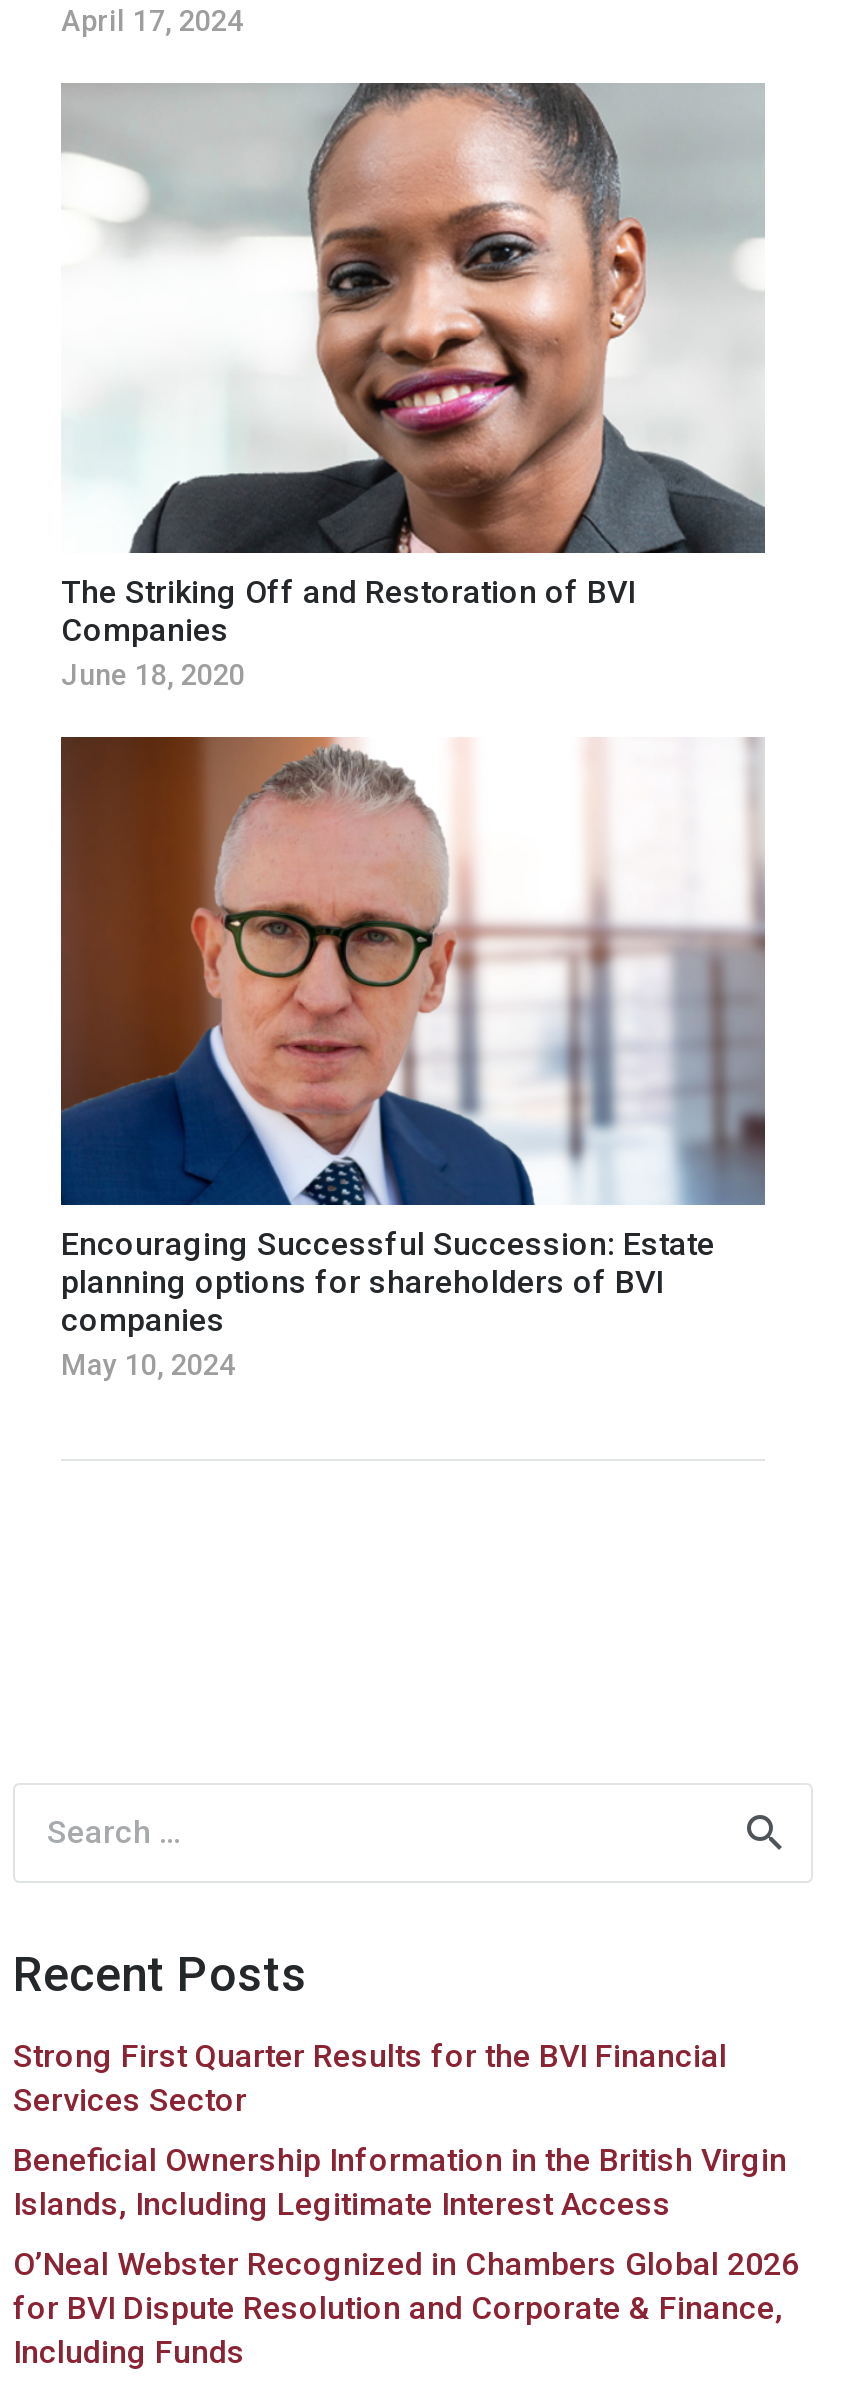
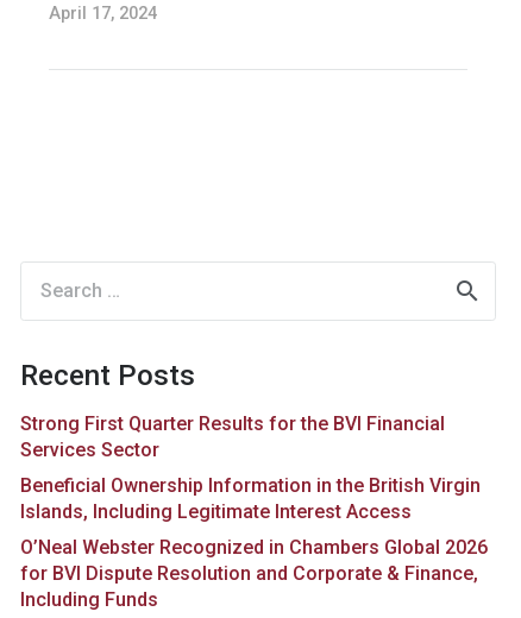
[61,80,767,692] [image] | The Striking Off and Restoration of BVI | Companies | June 18, 2020 -> none
[59,736,767,1383] [image] | Encouraging Successful Succession: Estate | planning options for shareholders of BVI | companies | May 10, 2024 -> none

